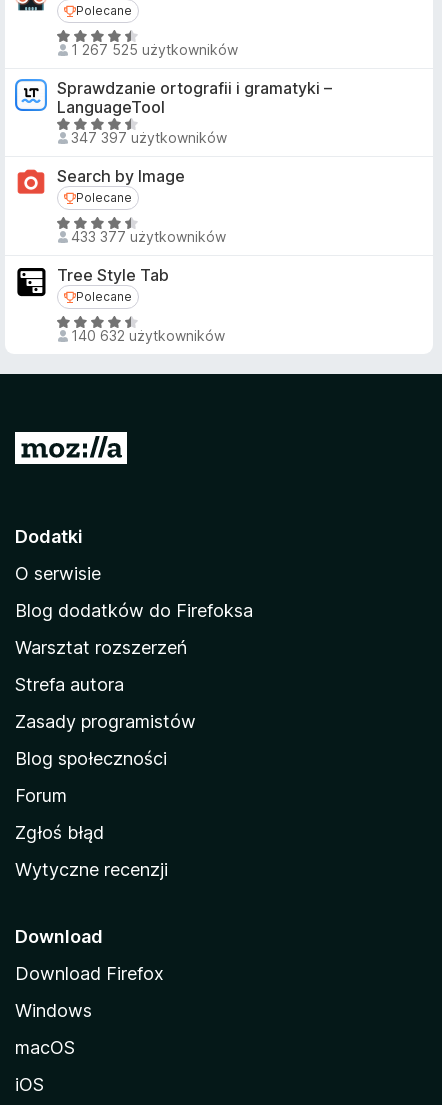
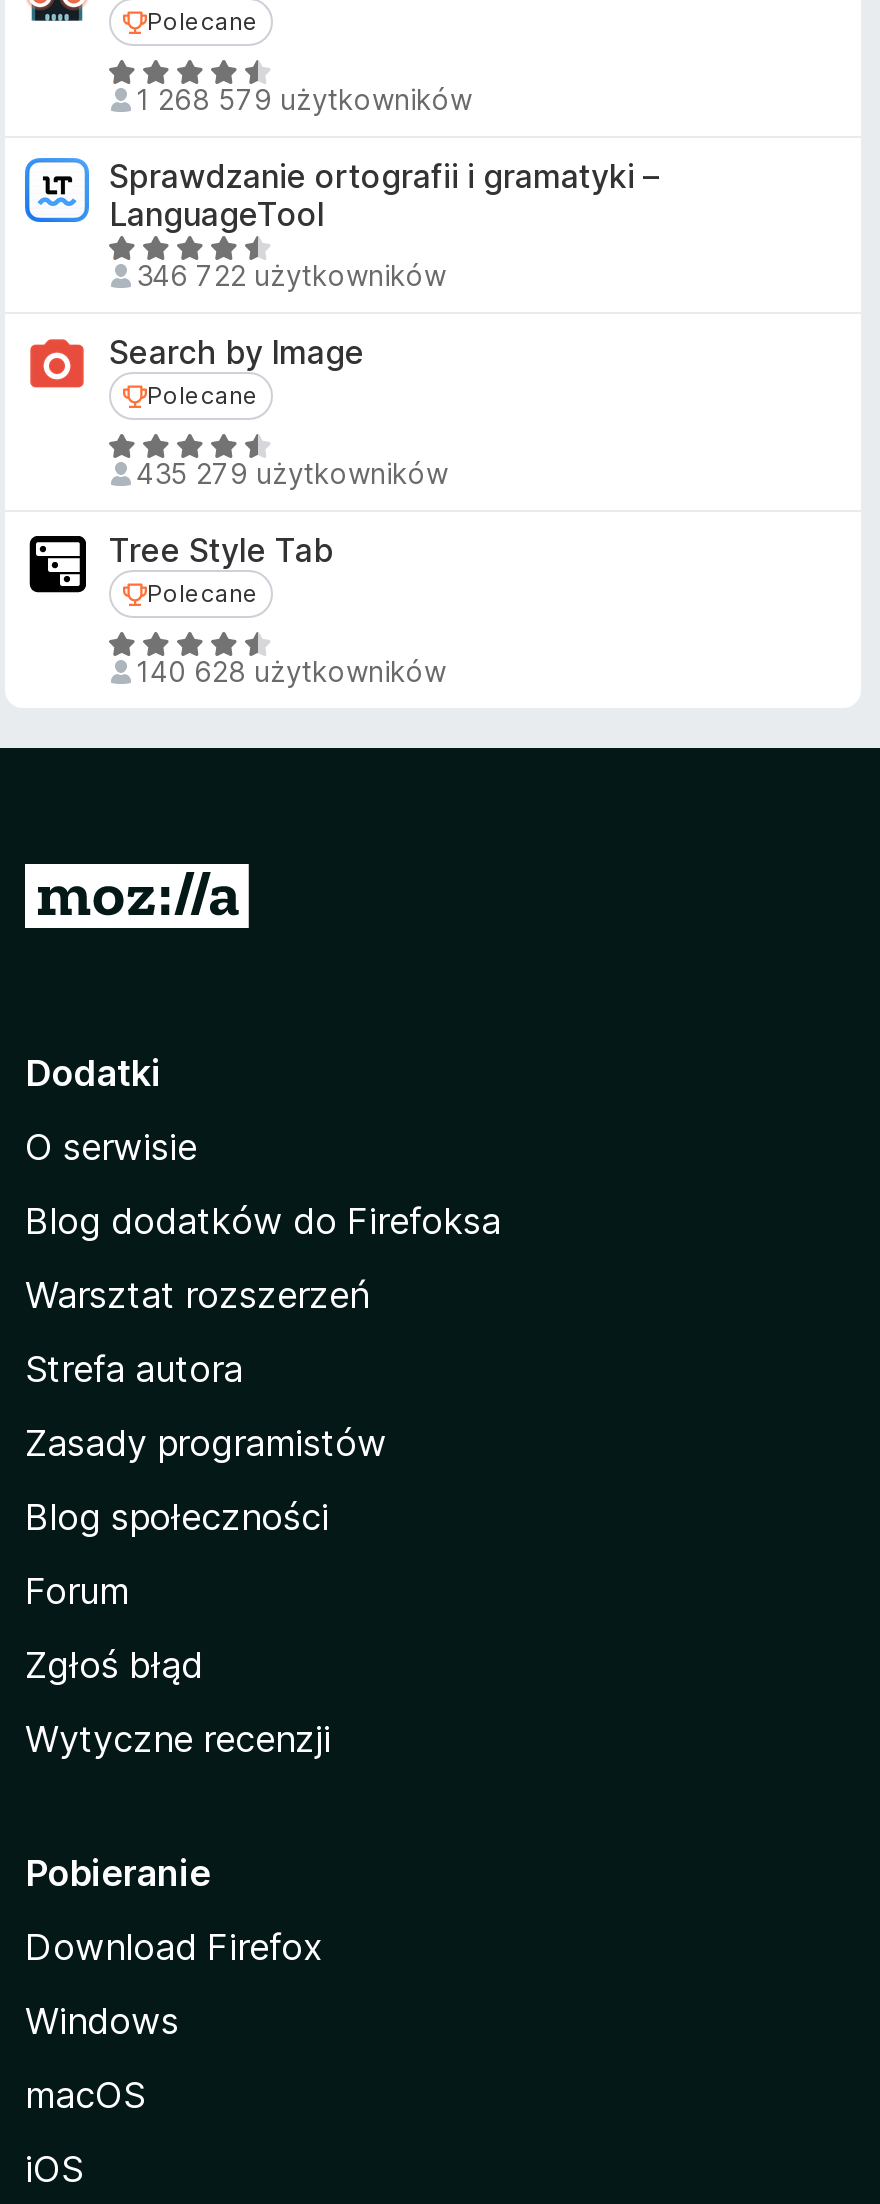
[70,41,237,58] 1 267 525 użytkowników -> [136,82,472,116] 1 268 579 użytkowników
[70,129,226,146] 347 397 użytkowników -> [136,258,446,292] 346 722 użytkowników
[70,228,225,245] 433 377 użytkowników -> [136,456,448,490] 435 279 użytkowników
[70,327,224,344] 140 632 użytkowników -> [136,654,446,688] 140 628 użytkowników
[15,926,103,947] Download -> [25,1852,211,1894] Pobieranie

